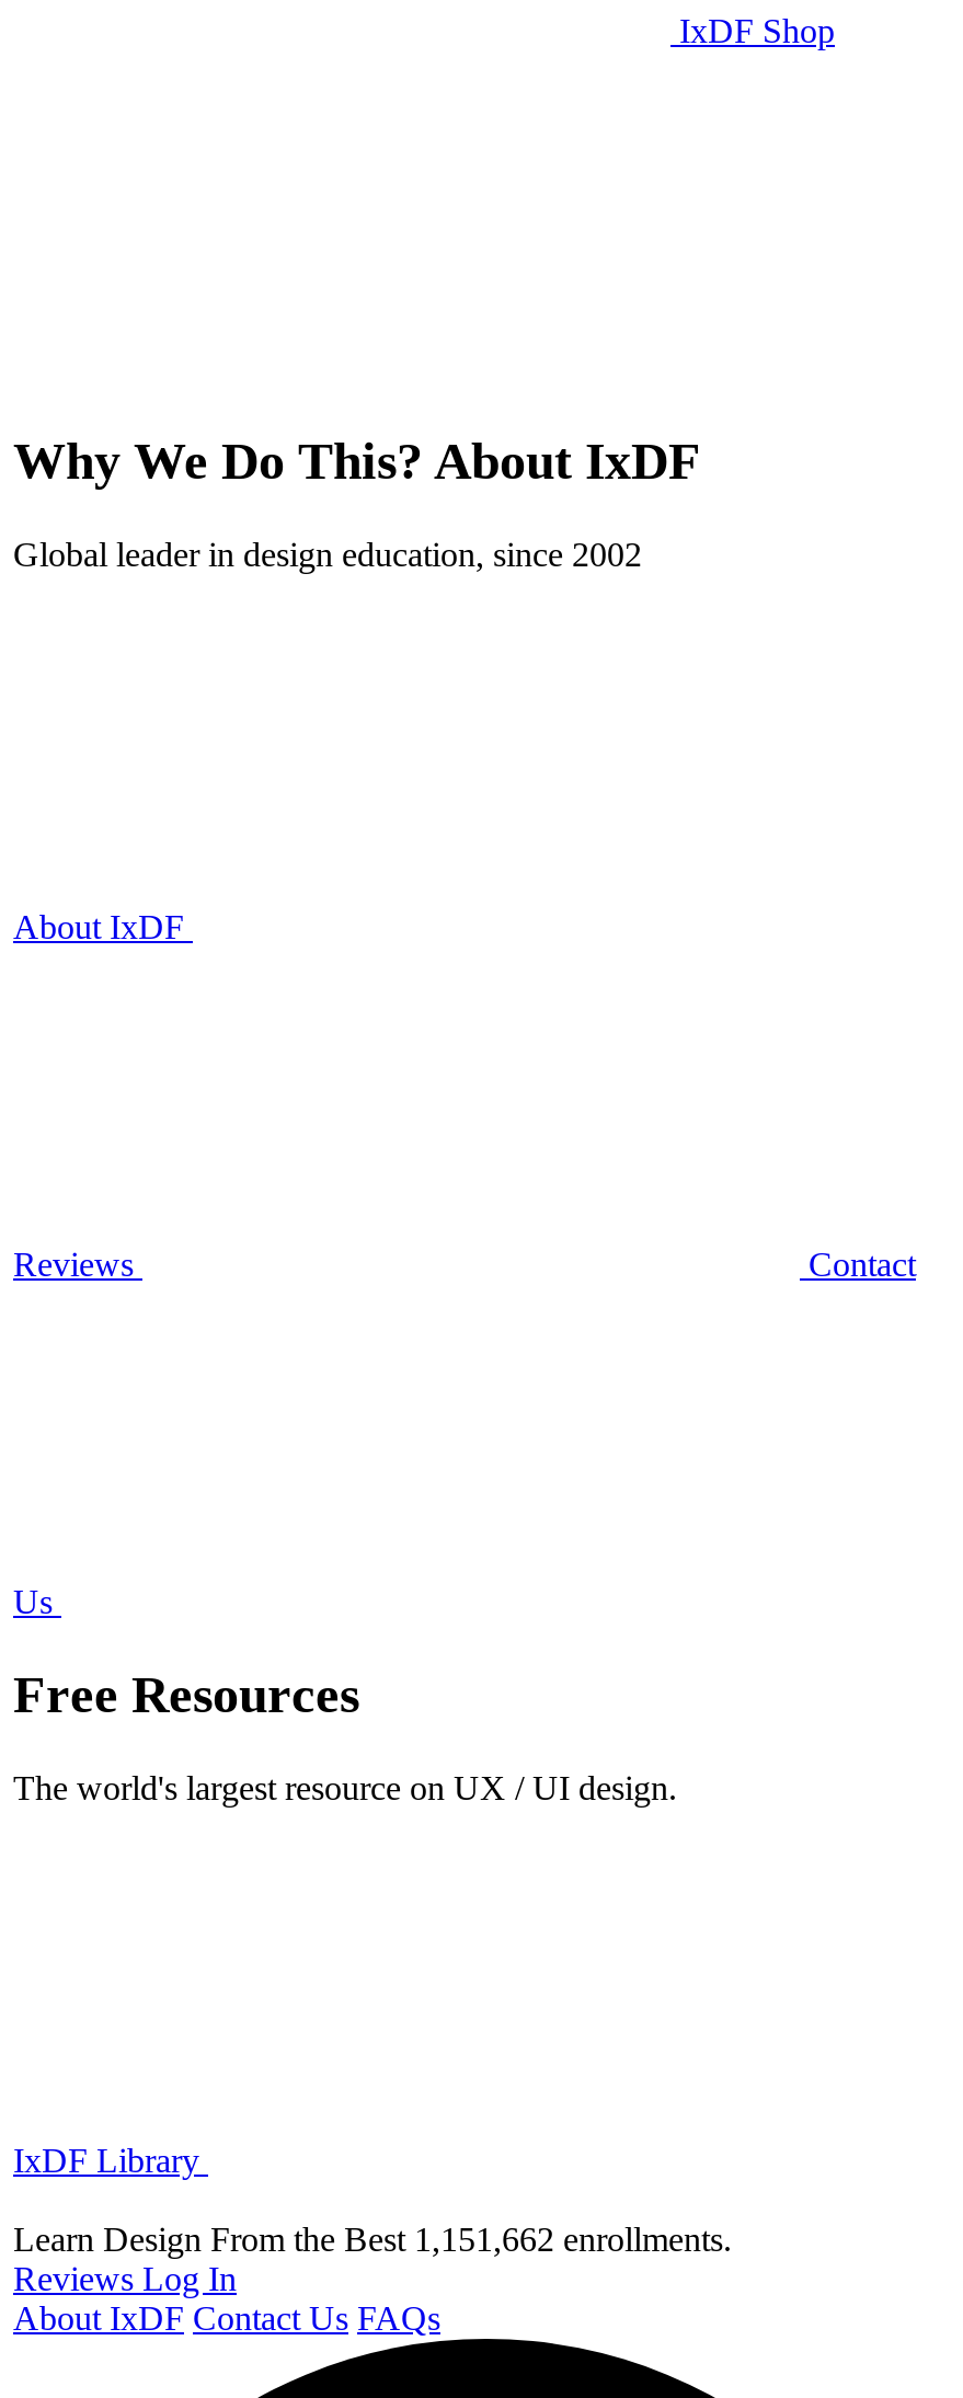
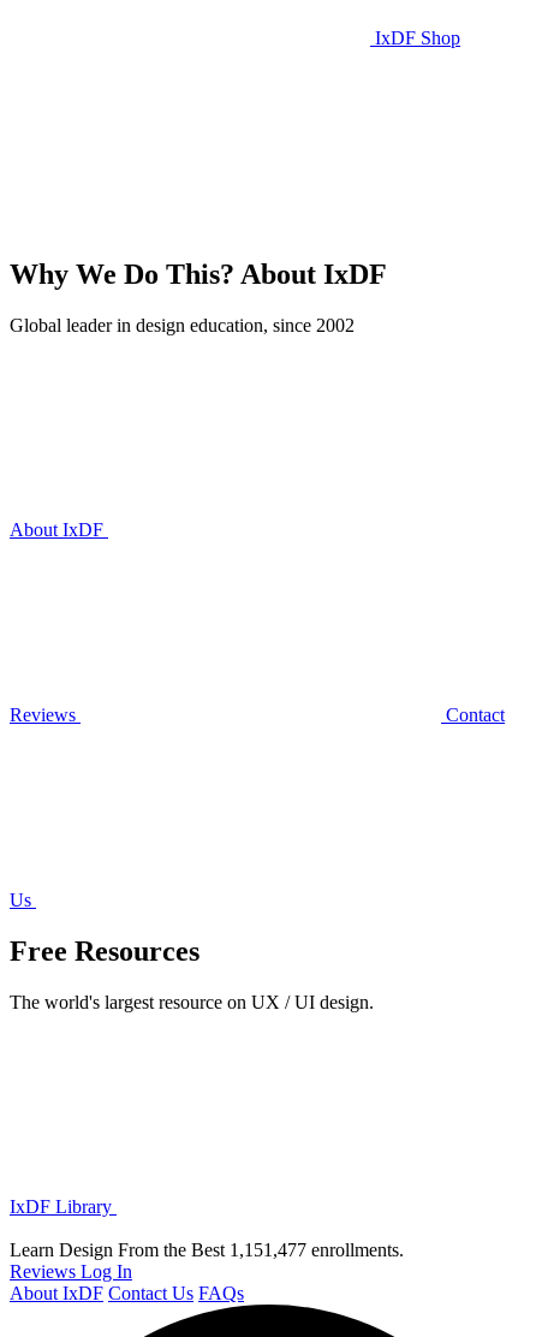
[13,2220,732,2257] Learn Design From the Best 1,151,662 enrollments. -> [10,1239,404,1260] Learn Design From the Best 1,151,477 enrollments.

